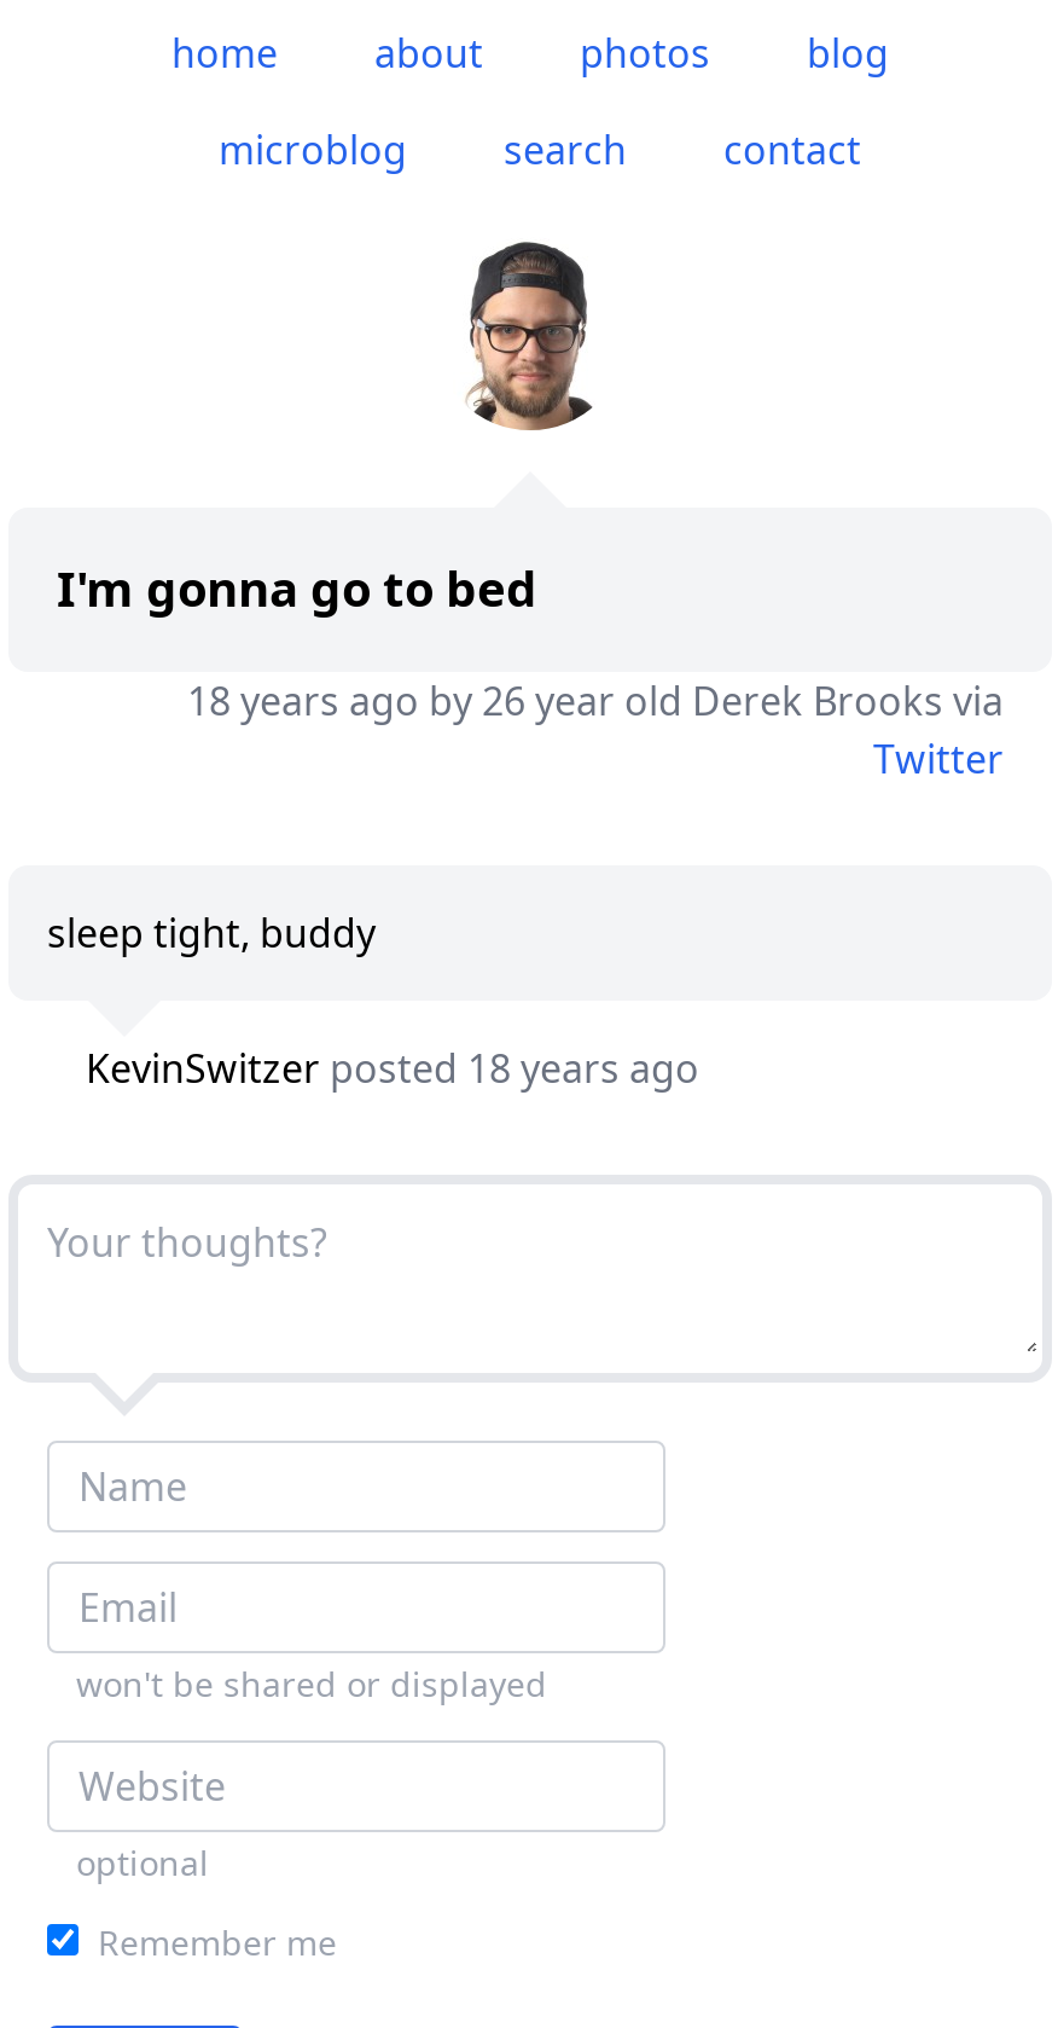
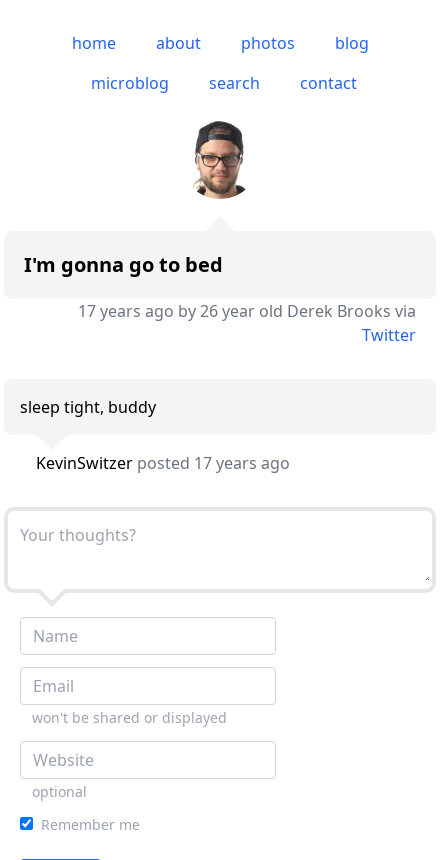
[187,674,1004,728] 18 years ago by 26 year old Derek Brooks via -> [78,300,416,322] 17 years ago by 26 year old Derek Brooks via
[86,1042,699,1095] KevinSwitzer posted 18 years ago -> [36,452,290,474] KevinSwitzer posted 17 years ago

